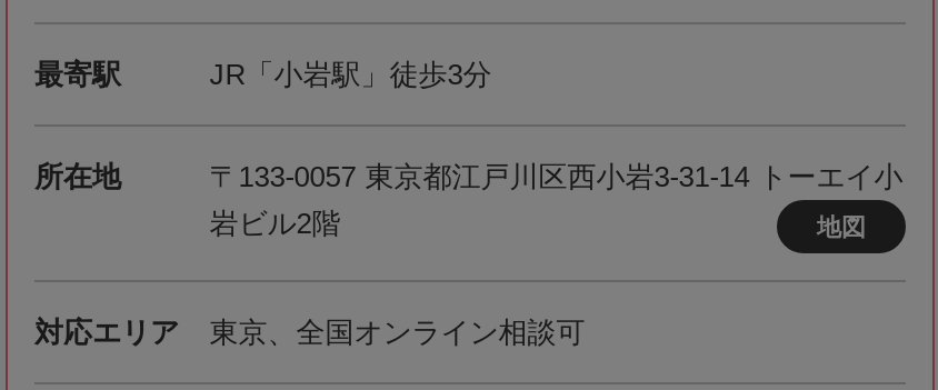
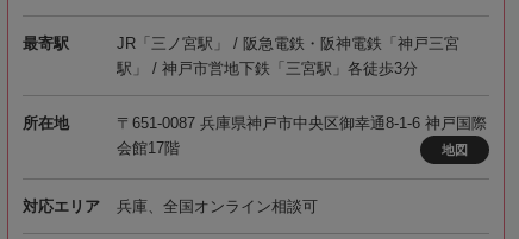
[209,59,492,92] JR「小岩駅」徒歩3分 -> [116,35,459,78] JR「三ノ宮駅」 / 阪急電鉄・阪神電鉄「神戸三宮 | 駅」 / 神戸市営地下鉄「三宮駅」各徒歩3分
[209,161,903,241] 〒133-0057 東京都江戸川区西小岩3-31-14 トーエイ小 | 岩ビル2階 -> [116,115,487,157] 〒651-0087 兵庫県神戸市中央区御幸通8-1-6 神戸国際 | 会館17階
[209,316,585,350] 東京、全国オンライン相談可 -> [116,198,317,216] 兵庫、全国オンライン相談可

